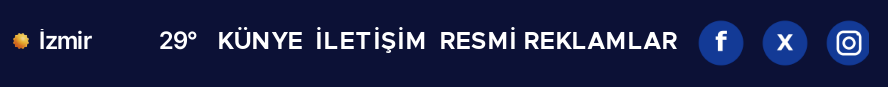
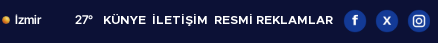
[159,25,677,55] 29° KÜNYE İLETİŞİM RESMİ REKLAMLAR -> [75,12,333,27] 27° KÜNYE İLETİŞİM RESMİ REKLAMLAR

